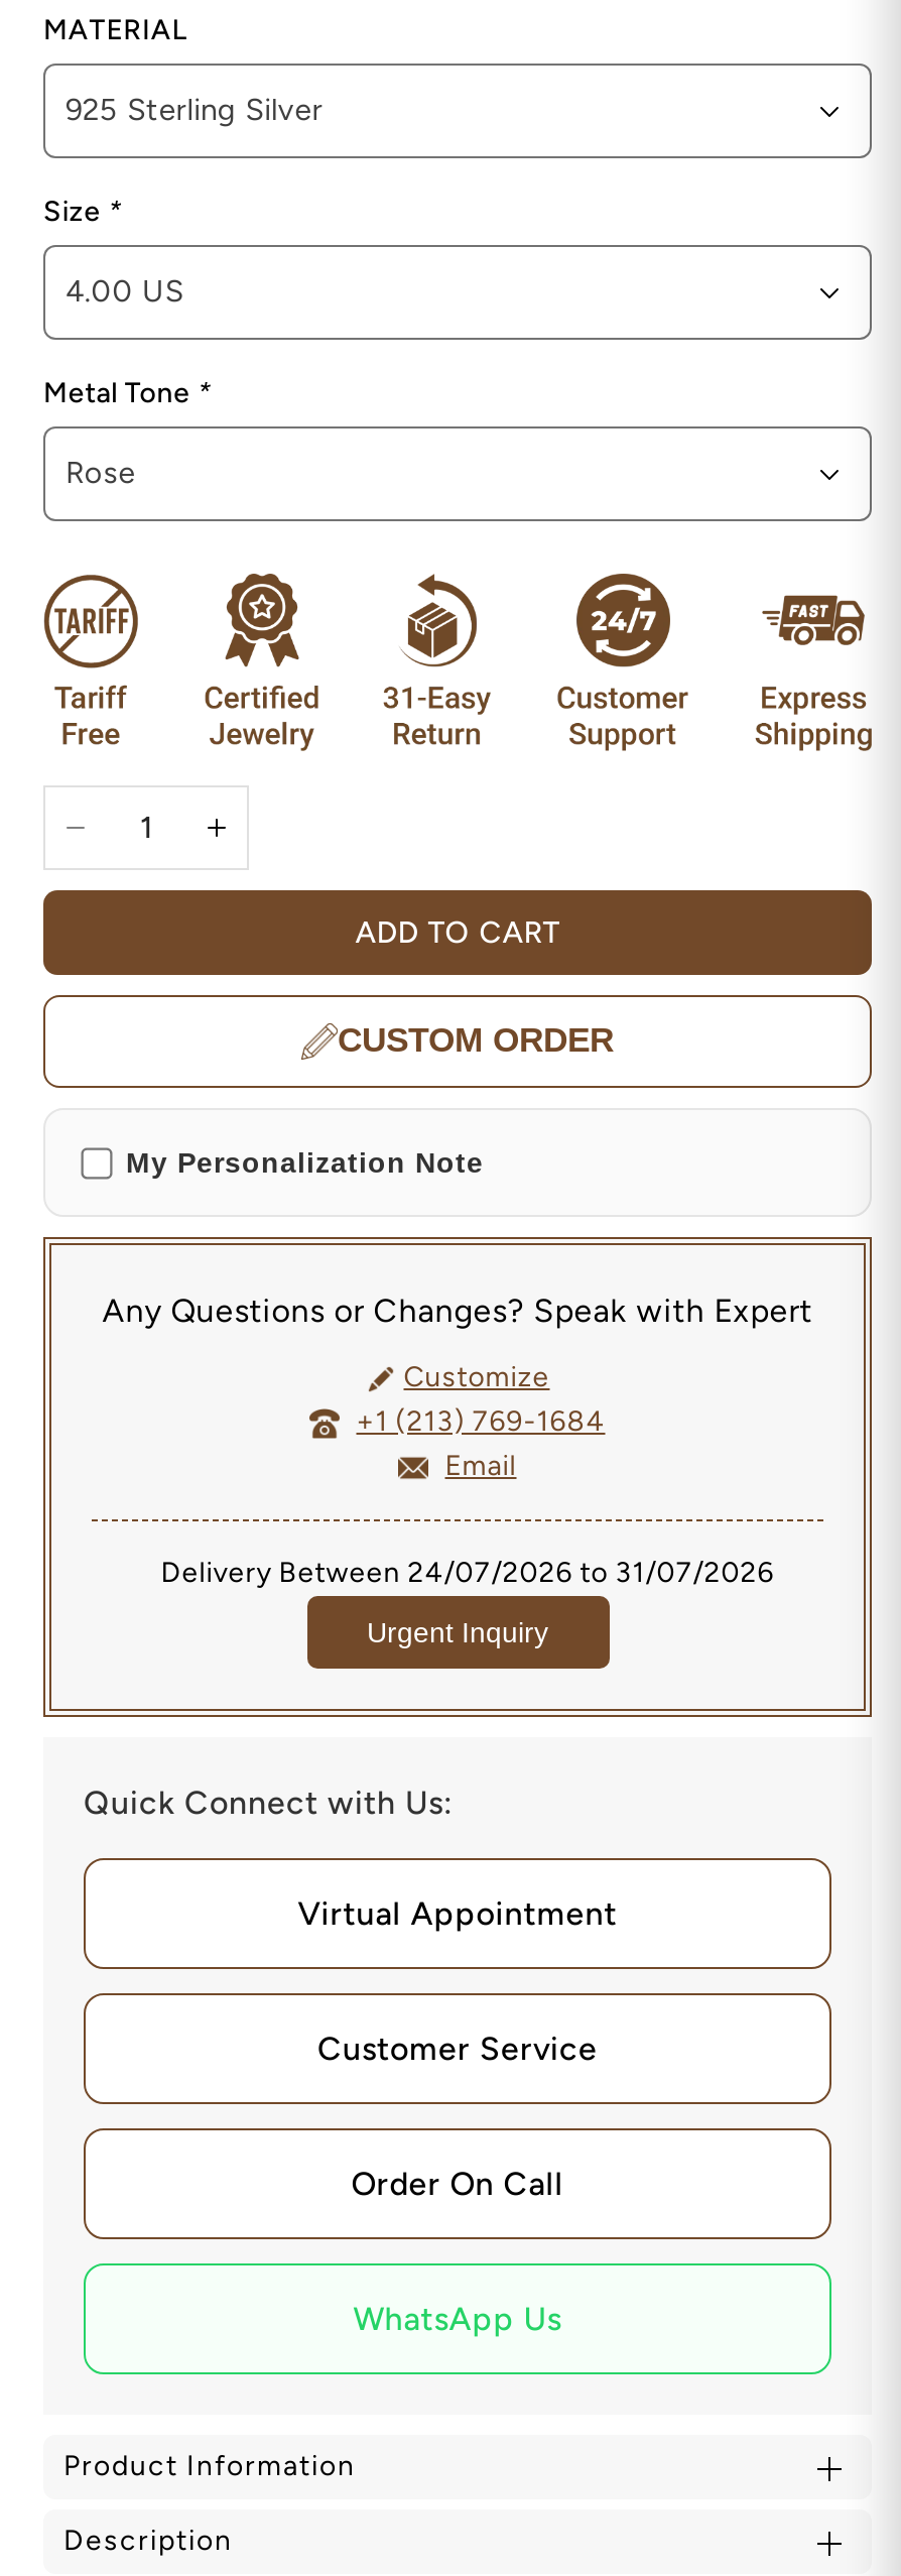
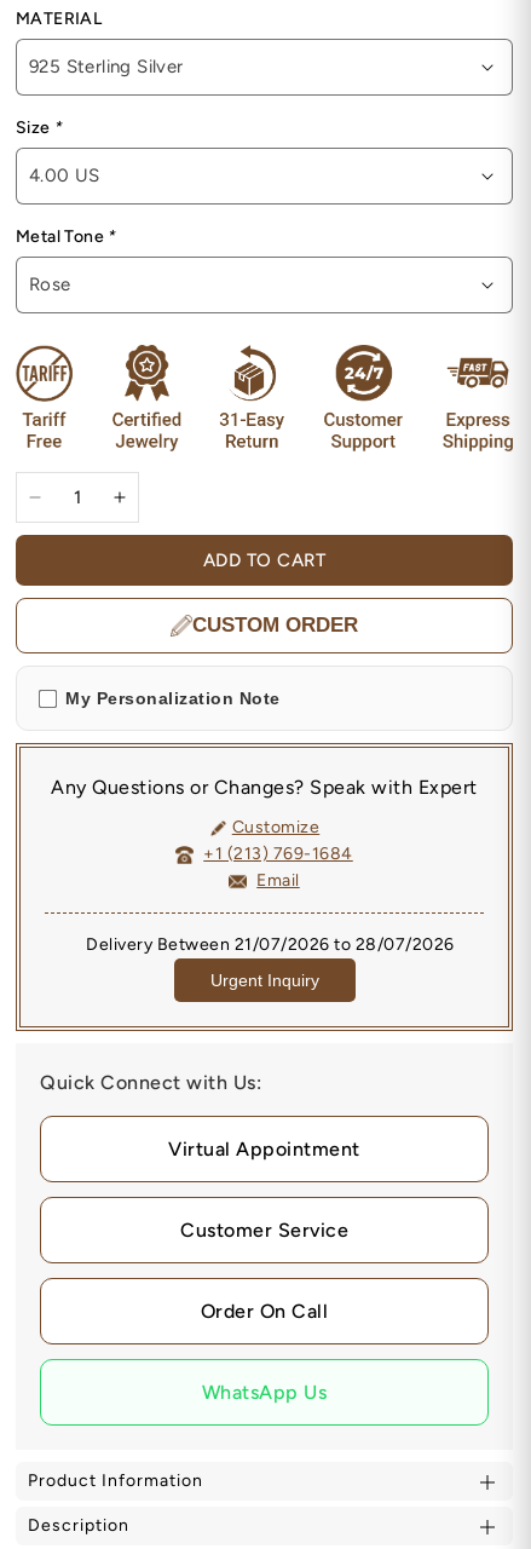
[161,1556,775,1591] Delivery Between 24/07/2026 to 31/07/2026 -> [86,935,455,955] Delivery Between 21/07/2026 to 28/07/2026

